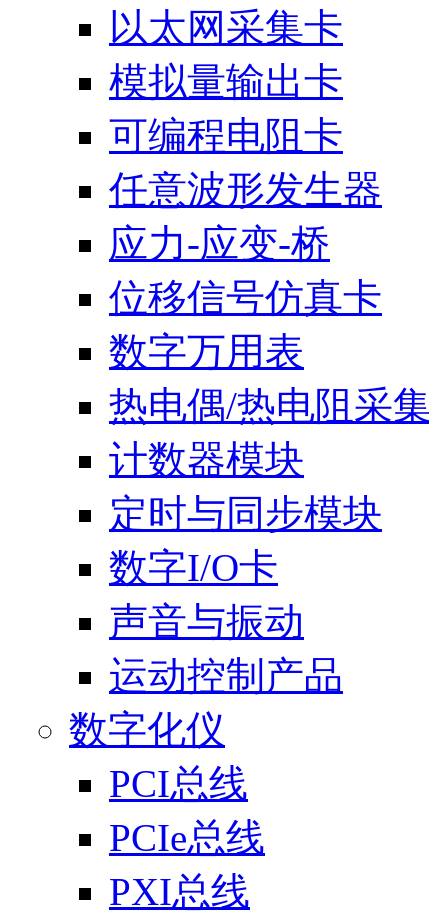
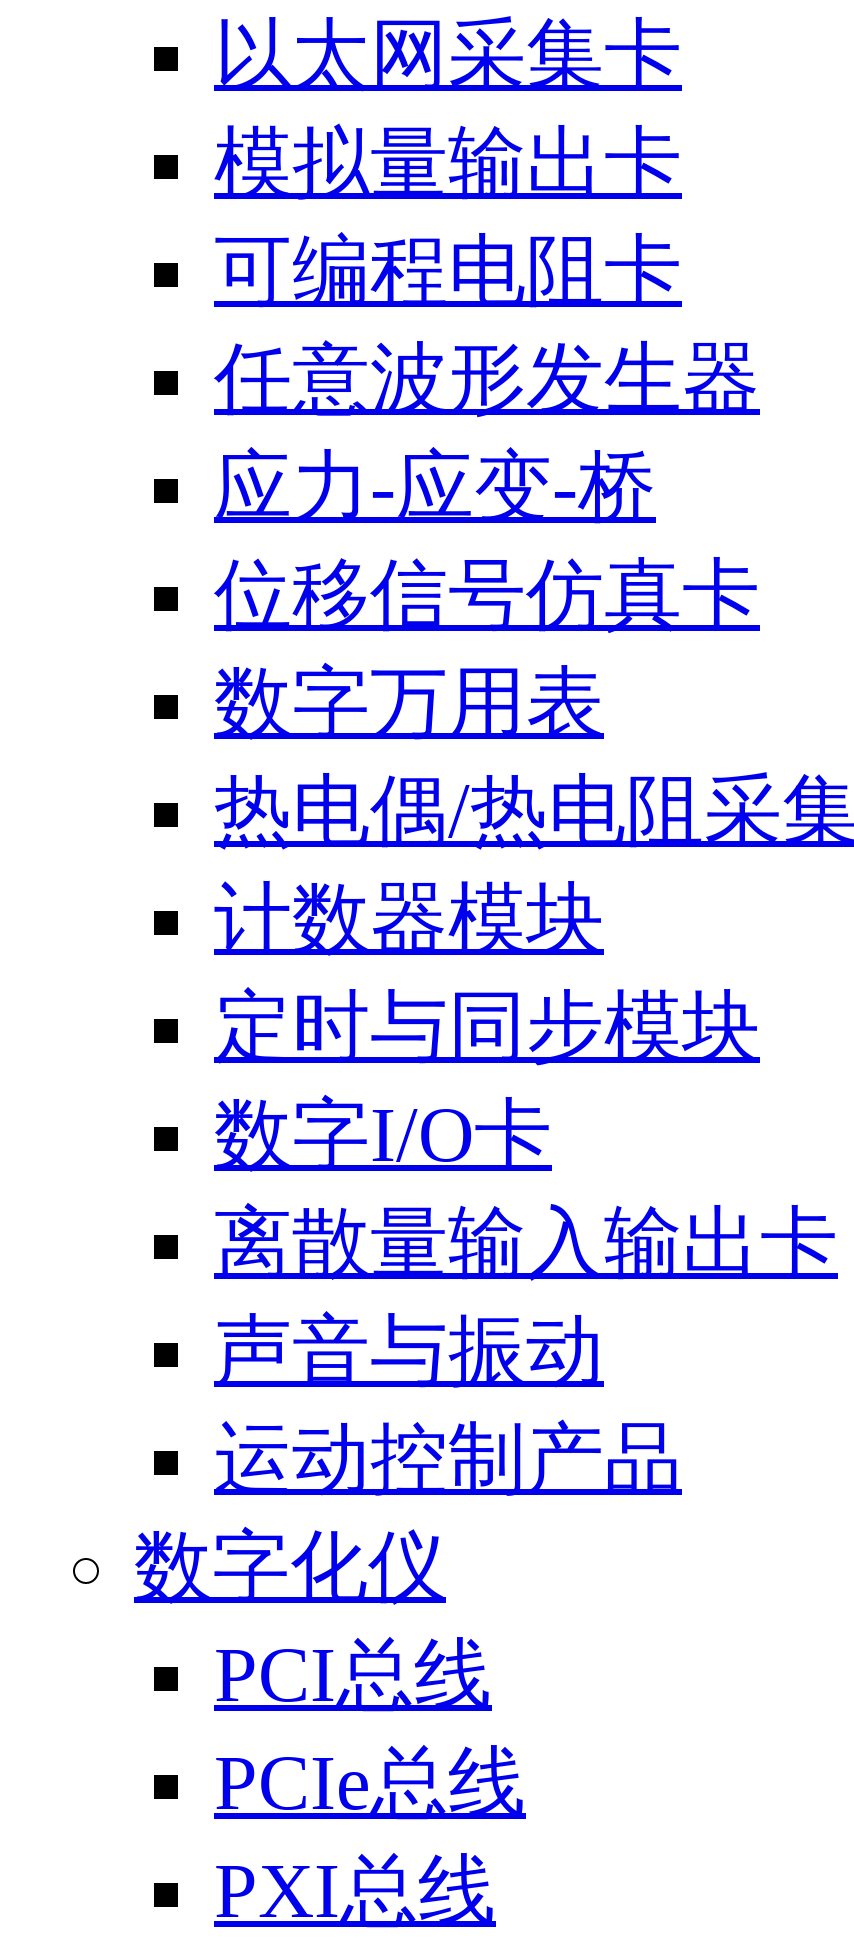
none -> [214,1199,838,1285] 离散量输入输出卡

